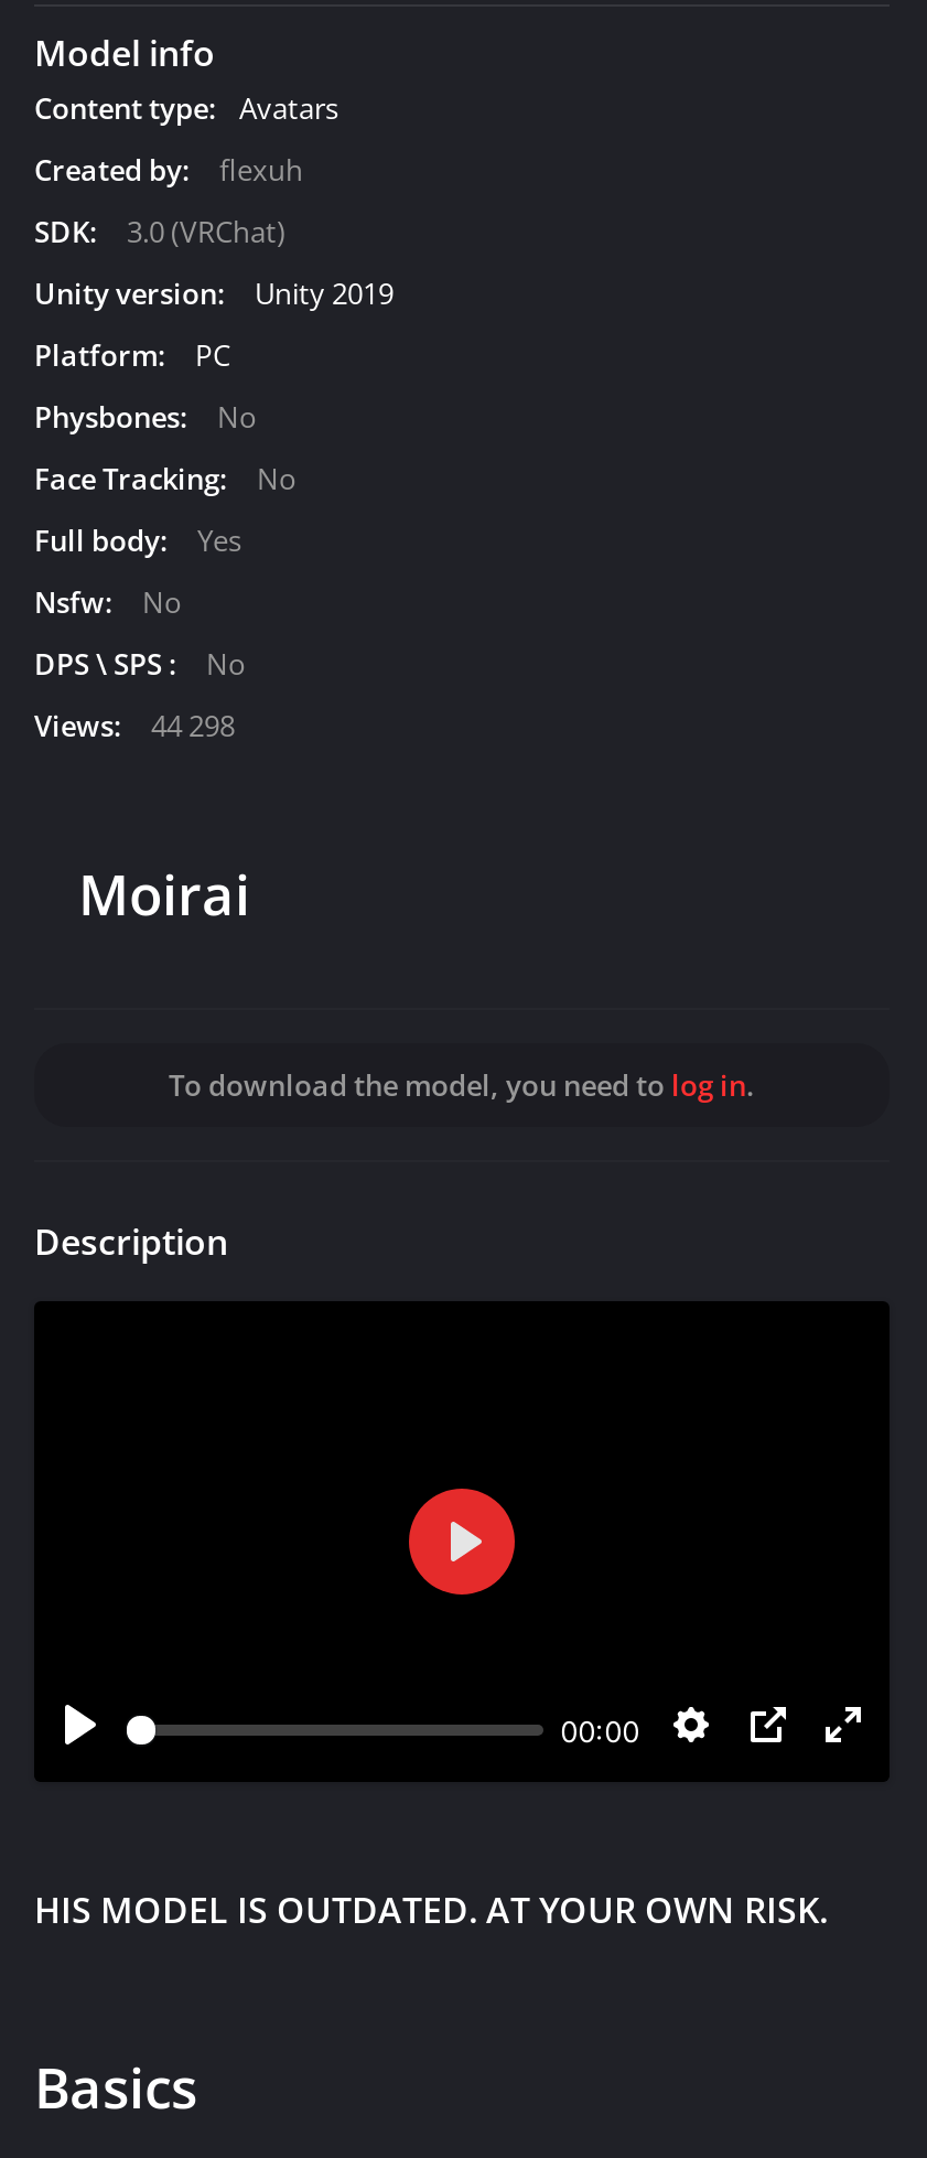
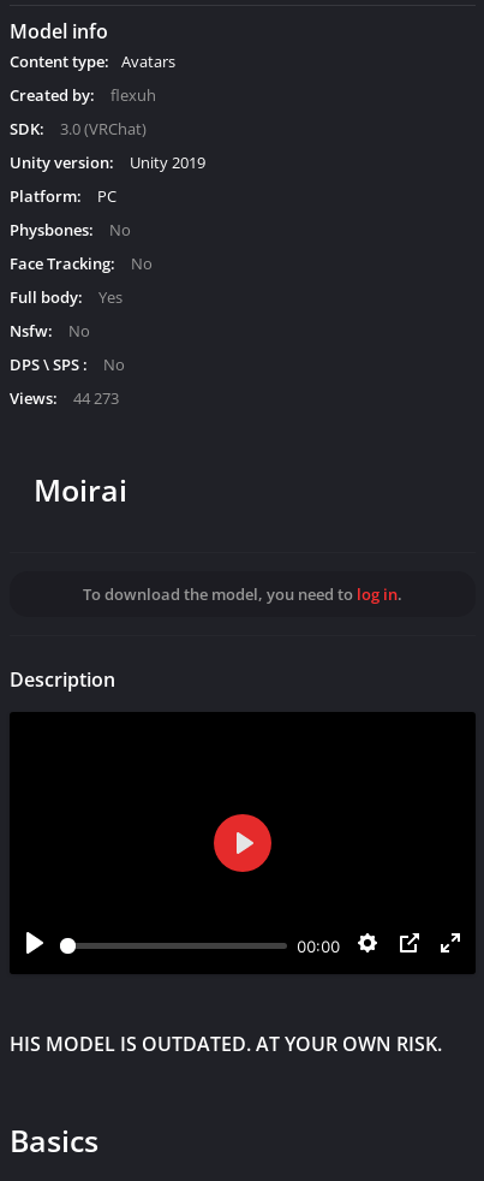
[34,706,235,745] Views: 44 298 -> [10,387,119,409] Views: 44 273

